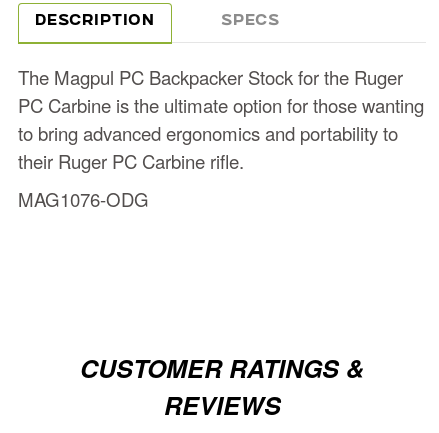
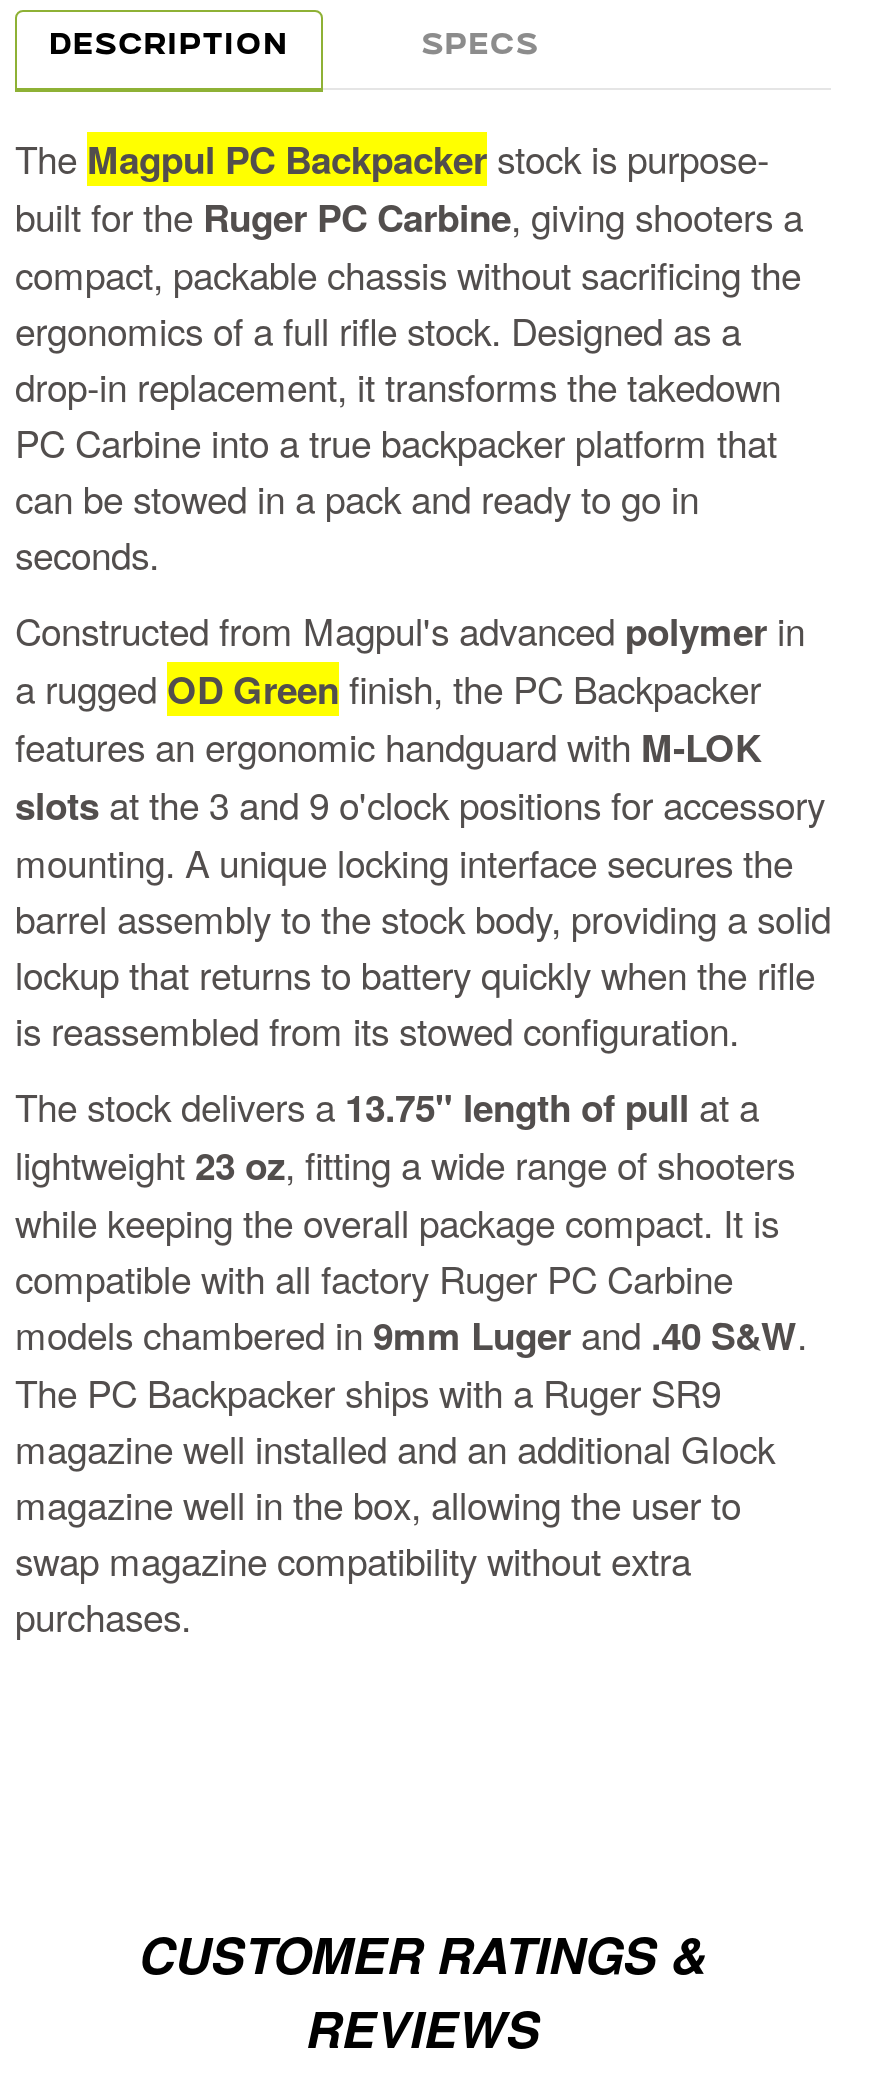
[18,64,424,212] The Magpul PC Backpacker Stock for the Ruger | PC Carbine is the ultimate option for those wanting | to bring advanced ergonomics and portability to | their Ruger PC Carbine rifle. | MAG1076-ODG -> [15,133,831,1643] The Magpul PC Backpacker stock is purpose- | built for the Ruger PC Carbine, giving shooters a | compact, packable chassis without sacrificing the | ergonomics of a full rifle stock. Designed as a | drop-in replacement, it transforms the takedown | PC Carbine into a true backpacker platform that | can be stowed in a pack and ready to go in | seconds. | Constructed from Magpul's advanced polymer in | a rugged OD Green finish, the PC Backpacker | features an ergonomic handguard with M-LOK | slots at the 3 and 9 o'clock positions for accessory | mounting. A unique locking interface secures the | barrel assembly to the stock body, providing a solid | lockup that returns to battery quickly when the rifle | is reassembled from its stowed configuration. | The stock delivers a 13.75" length of pull at a | lightweight 23 oz, fitting a wide range of shooters | while keeping the overall package compact. It is | compatible with all factory Ruger PC Carbine | models chambered in 9mm Luger and.40 S&W. | The PC Backpacker ships with a Ruger SR9 | magazine well installed and an additional Glock | magazine well in the box, allowing the user to | swap magazine compatibility without extra | purchases.

